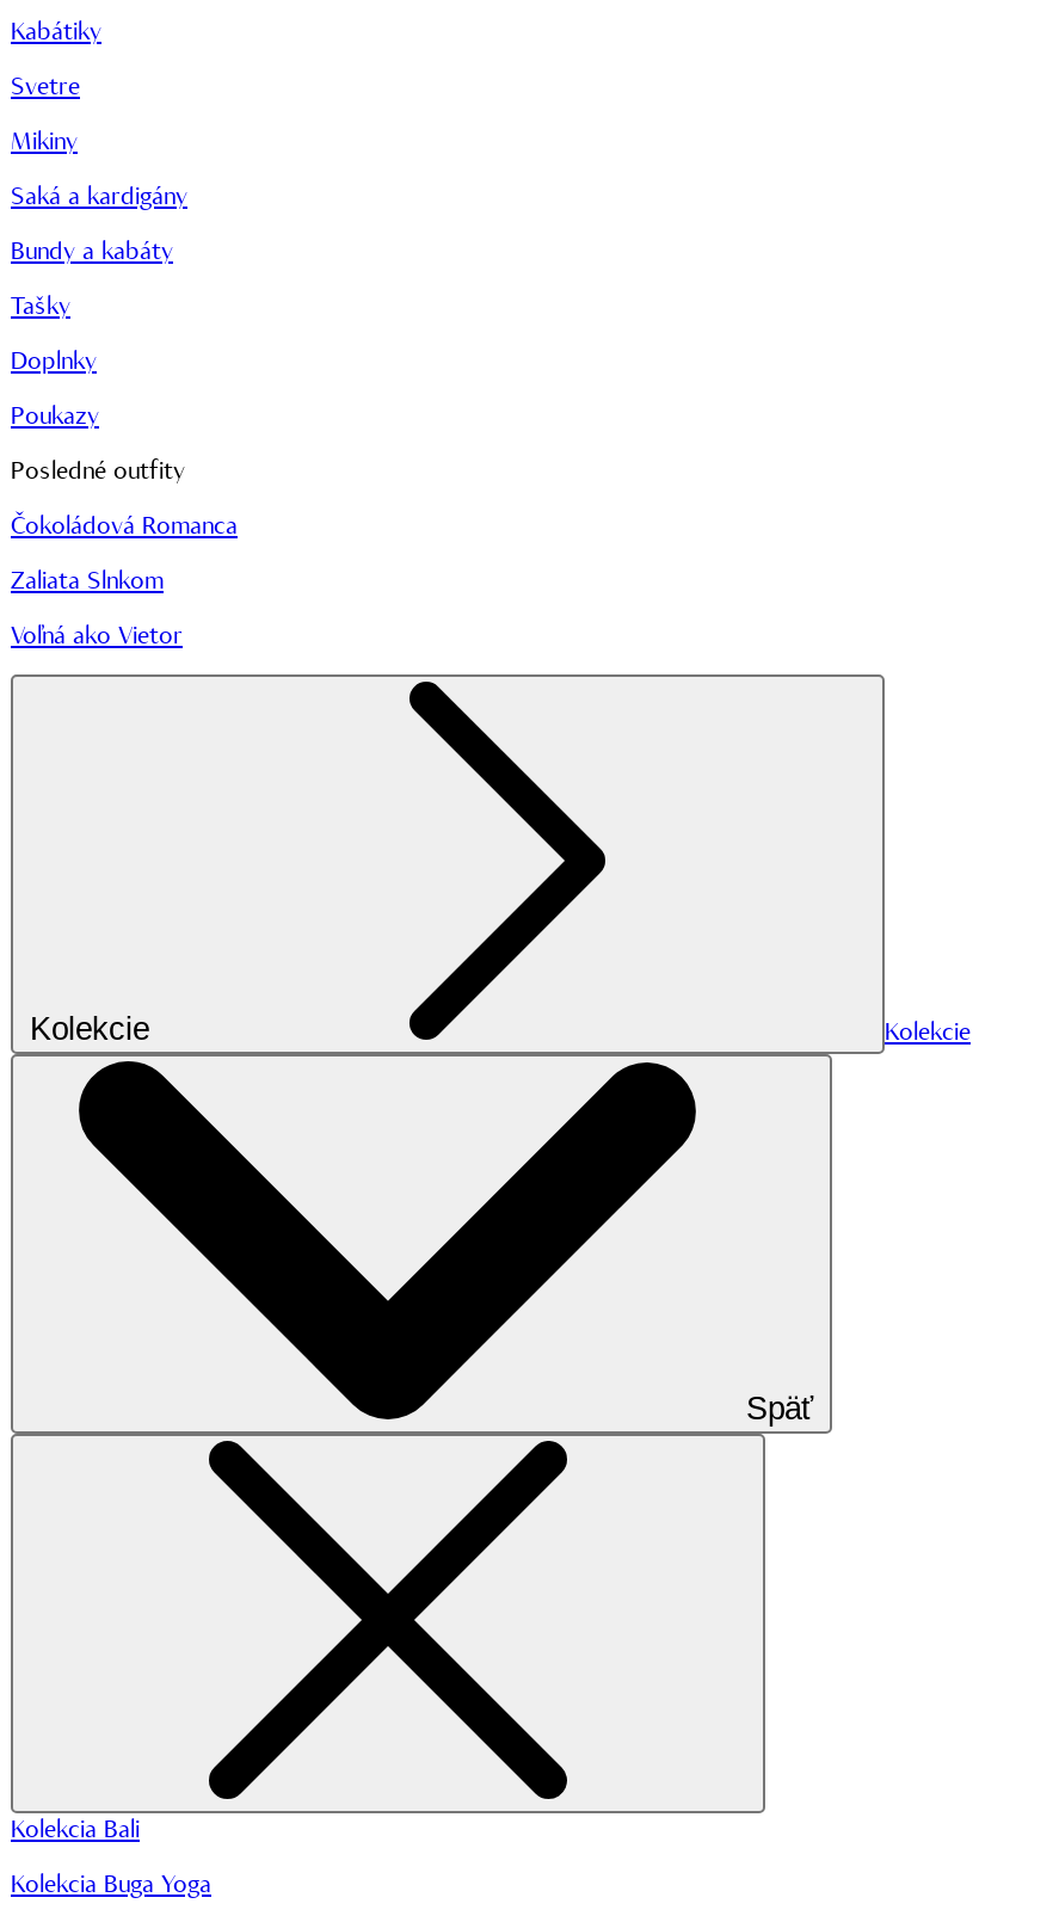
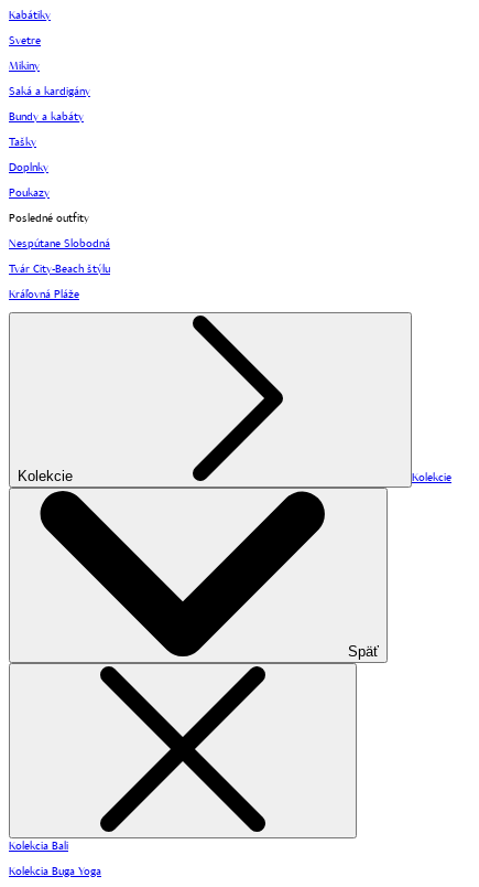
[11,510,238,541] Čokoládová Romanca -> [9,236,110,250] Nespútane Slobodná
[11,565,164,596] Zaliata Slnkom -> [9,261,110,276] Tvár City-Beach štýlu
[11,620,183,651] Voľná ako Vietor -> [9,287,79,301] Kráľovná Pláže

